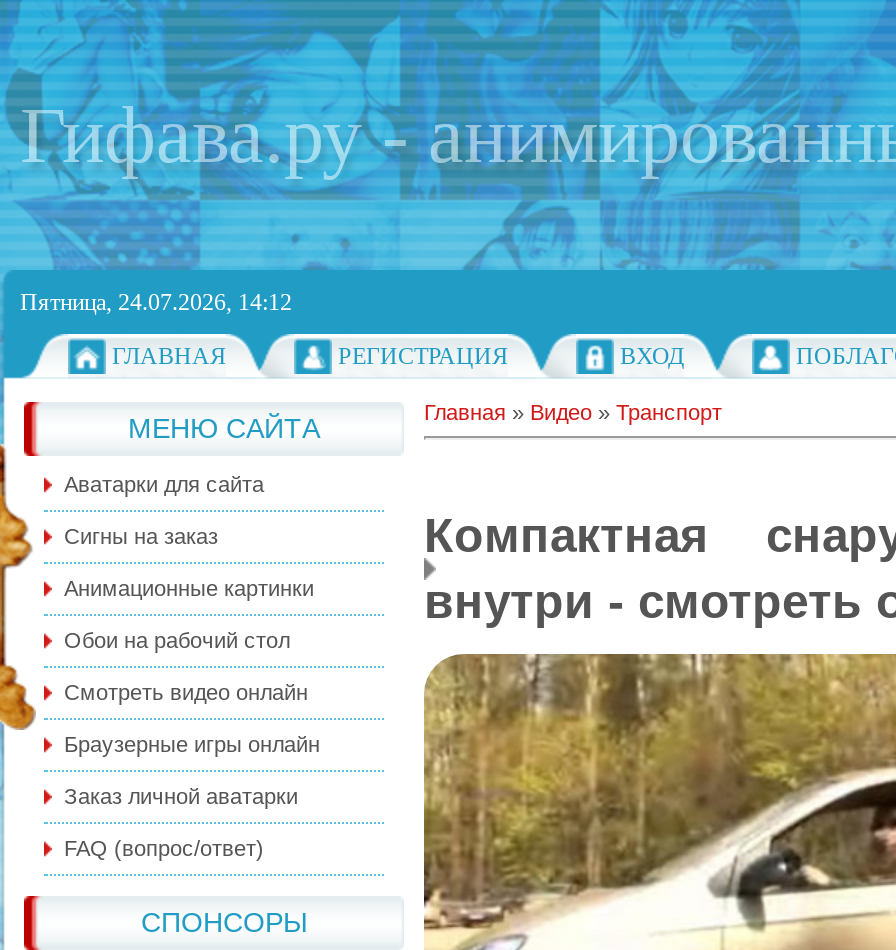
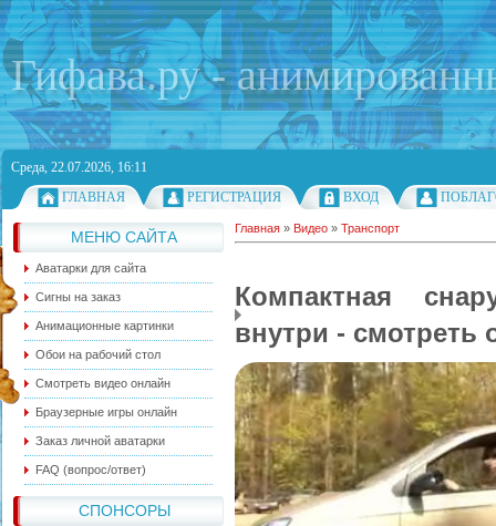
[20,288,292,316] Пятница, 24.07.2026, 14:12 -> [11,159,147,175] Среда, 22.07.2026, 16:11

